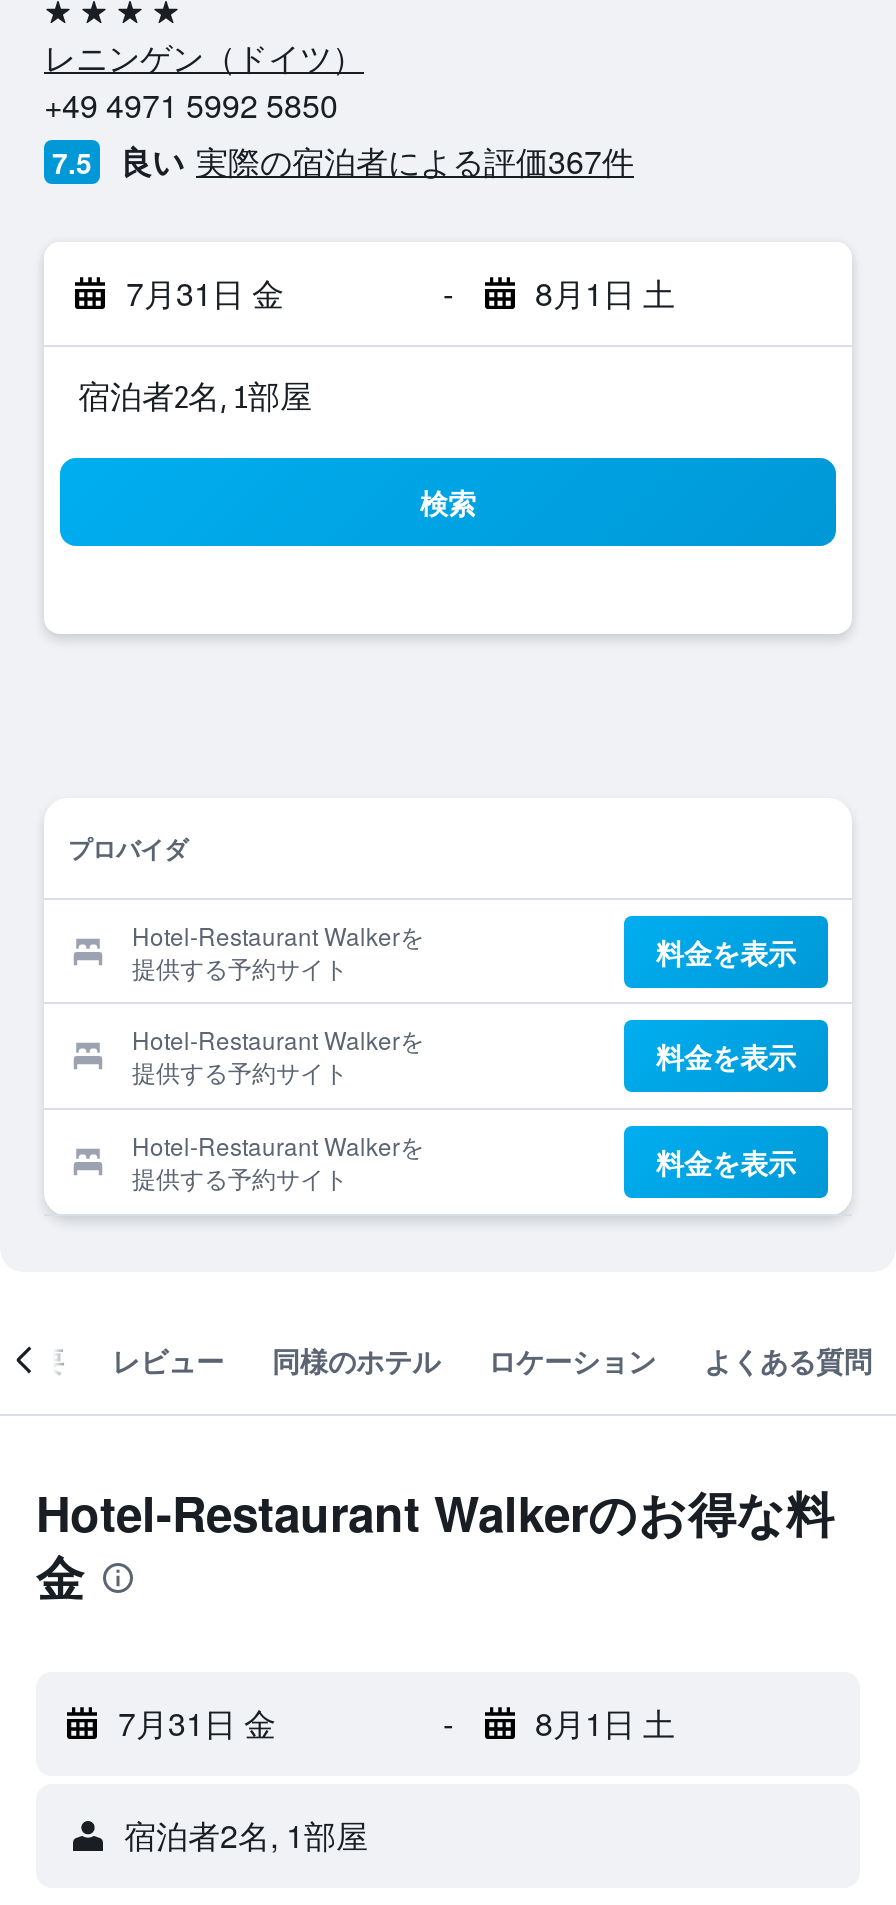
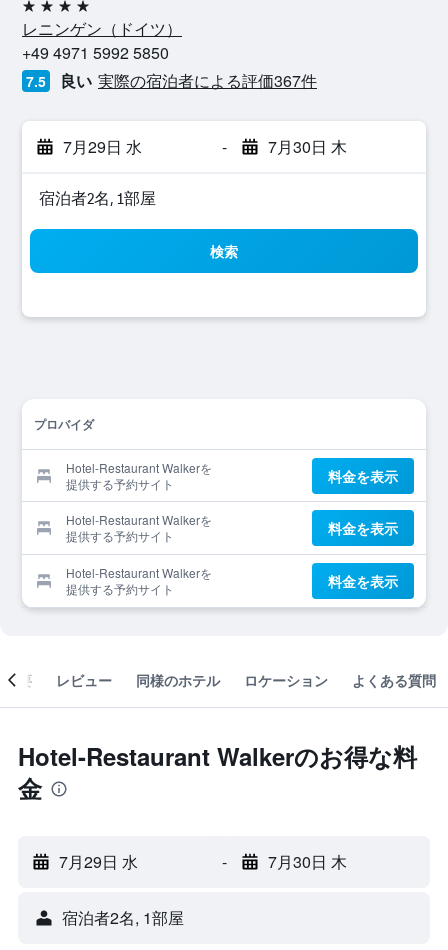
[126,270,284,316] 7月31日 金 -> [63,135,142,158] 7月29日 水
[535,270,675,316] 8月1日 土 -> [267,135,346,158] 7月30日 木
[118,1700,276,1746] 7月31日 金 -> [59,850,138,873] 7月29日 水
[535,1700,675,1746] 8月1日 土 -> [267,850,346,873] 7月30日 木

